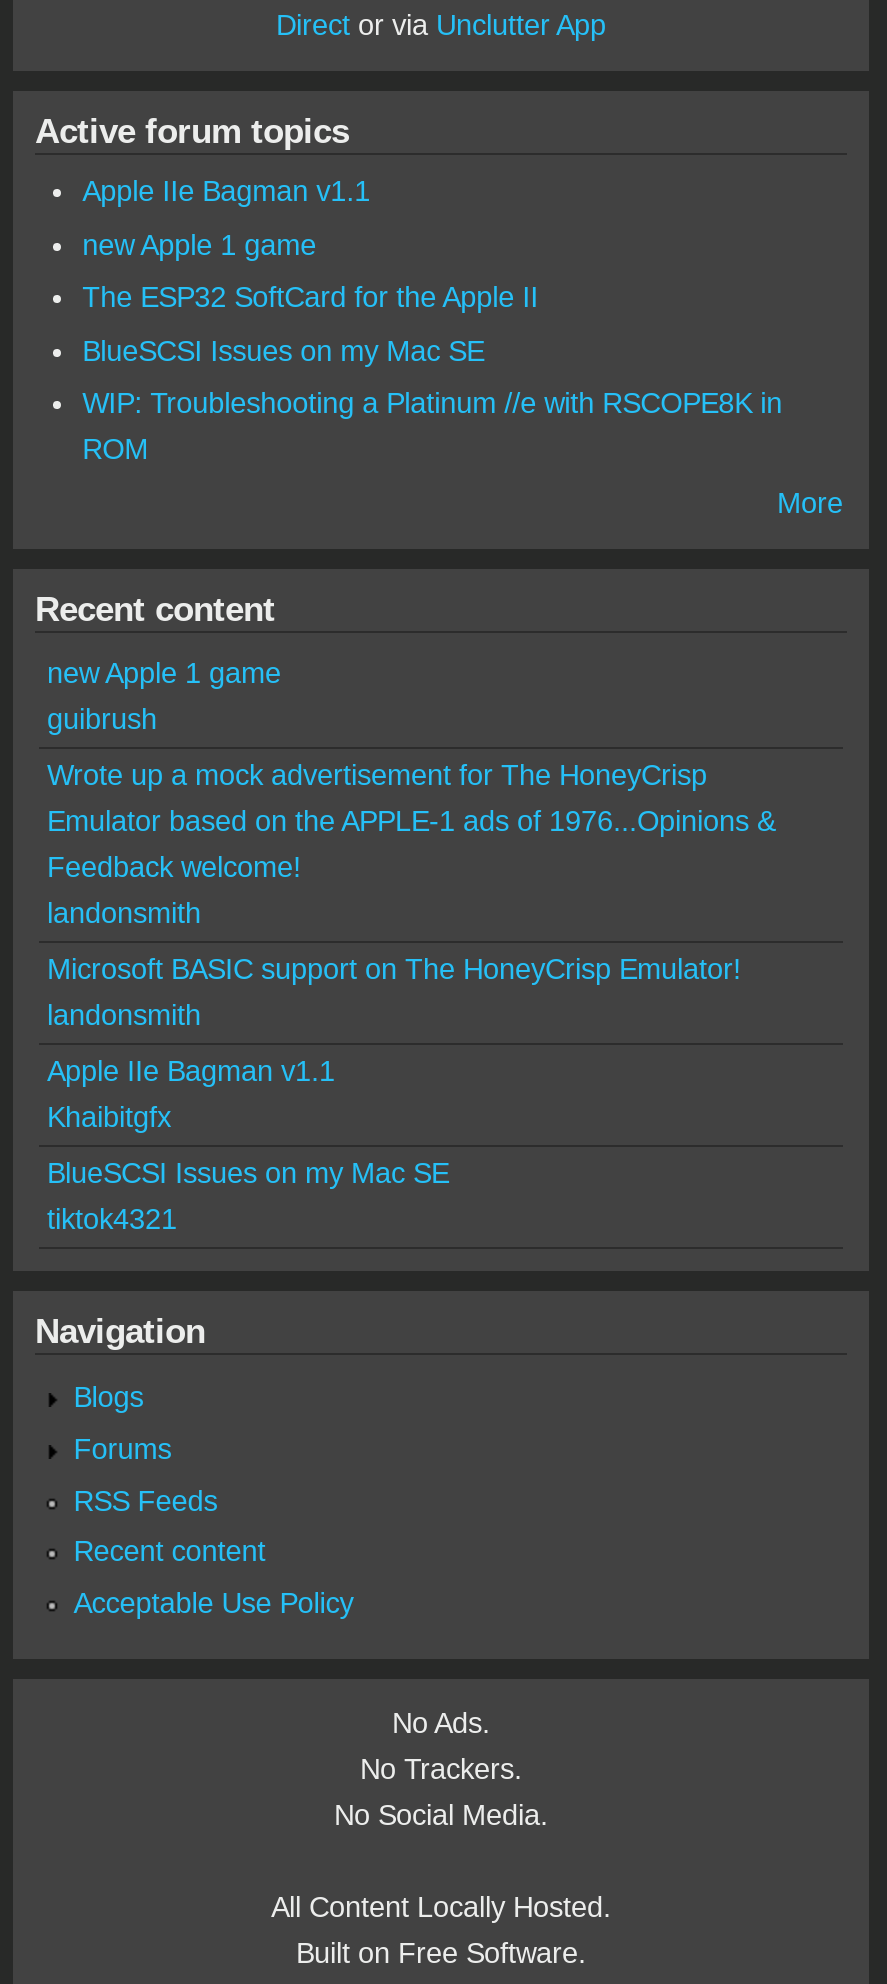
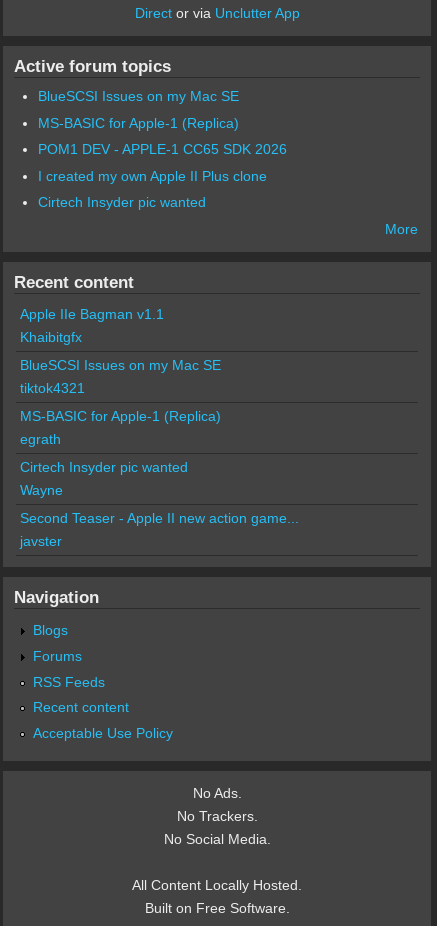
[82,175,538,313] Apple IIe Bagman v1.1 | new Apple 1 game | The ESP32 SoftCard for the Apple II -> none
[82,388,782,466] WIP: Troubleshooting a Platinum //e with RSCOPE8K in | ROM -> [38,115,287,210] MS-BASIC for Apple-1 (Replica) | POM1 DEV - APPLE-1 CC65 SDK 2026 | I created my own Apple II Plus clone | Cirtech Insyder pic wanted
[47,657,775,1031] new Apple 1 game | guibrush | Wrote up a mock advertisement for The HoneyCrisp | Emulator based on the APPLE-1 ads of 1976...Opinions & | Feedback welcome! | landonsmith | Microsoft BASIC support on The HoneyCrisp Emulator! | landonsmith -> none
moved [47,1055,449,1235] -> [20,306,221,396]: Apple IIe Bagman v1.1 | Khaibitgfx | BlueSCSI Issues on my Mac SE | tiktok4321
none -> [20,408,299,549] MS-BASIC for Apple-1 (Replica) | egrath | Cirtech Insyder pic wanted | Wayne | Second Teaser - Apple II new action game... | javster

